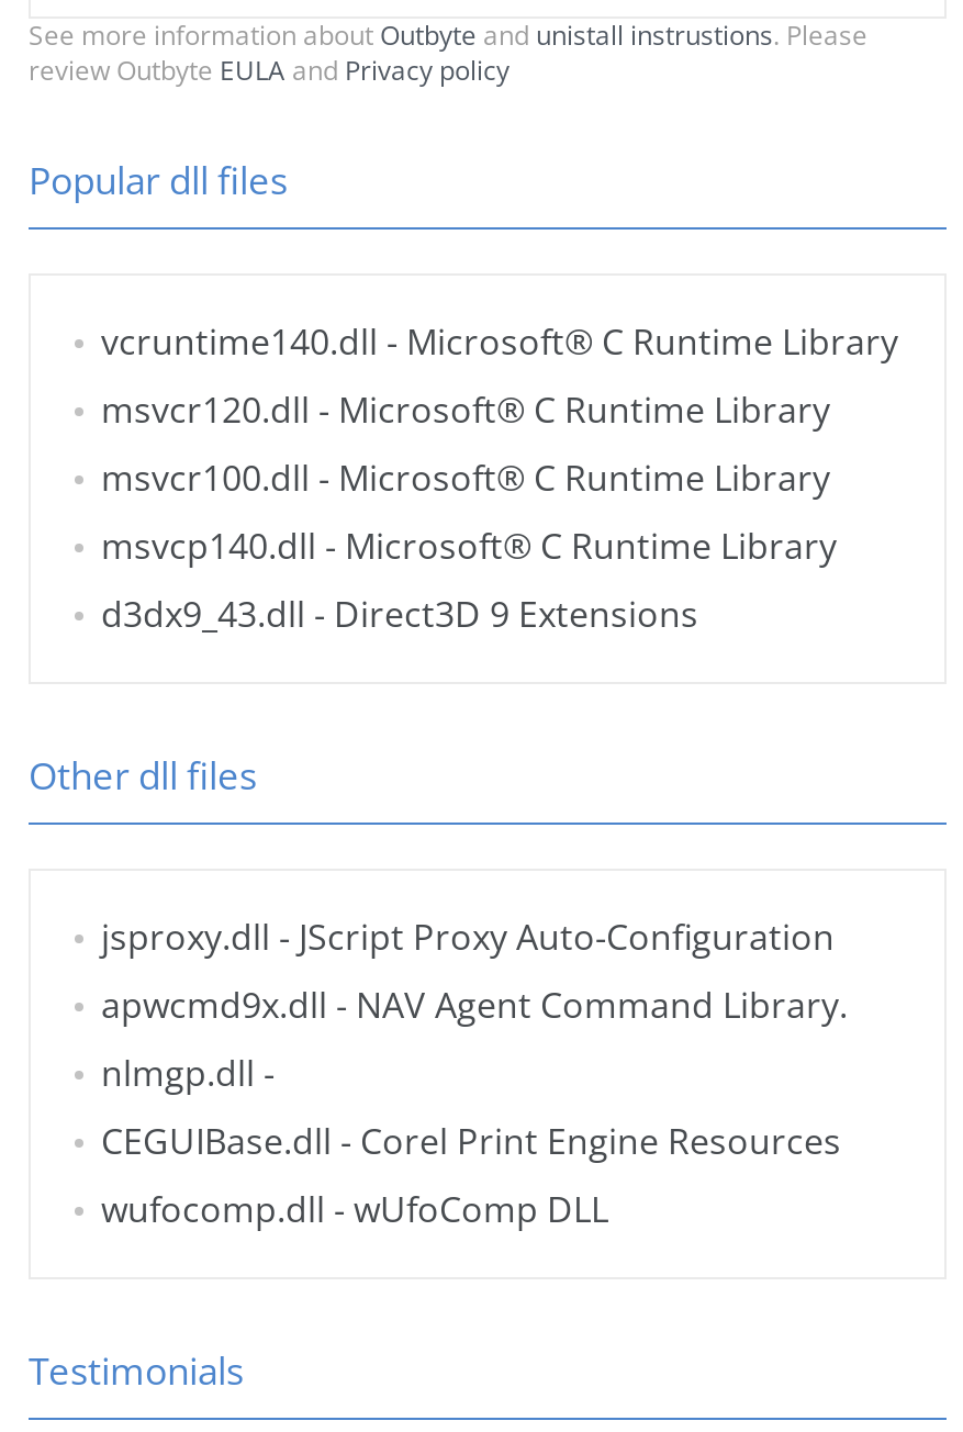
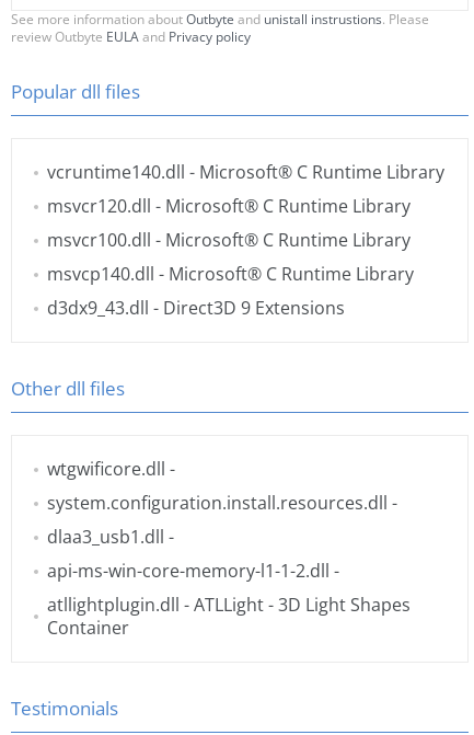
[101,913,848,1233] jsproxy.dll - JScript Proxy Auto-Configuration | apwcmd9x.dll - NAV Agent Command Library. | nlmgp.dll - | CEGUIBase.dll - Corel Print Engine Resources | wufocomp.dll - wUfoComp DLL -> [47,457,411,640] wtgwificore.dll - | system.configuration.install.resources.dll - | dlaa3_usb1.dll - | api-ms-win-core-memory-l1-1-2.dll - | atllightplugin.dll - ATLLight - 3D Light Shapes | Container

